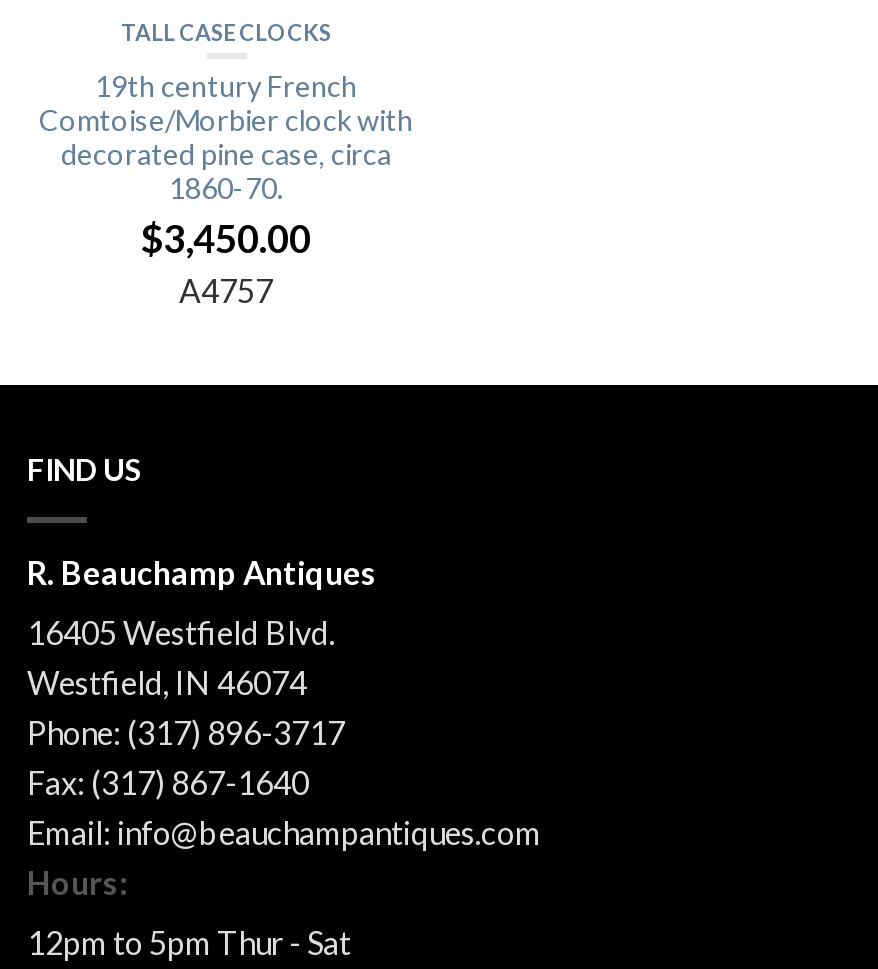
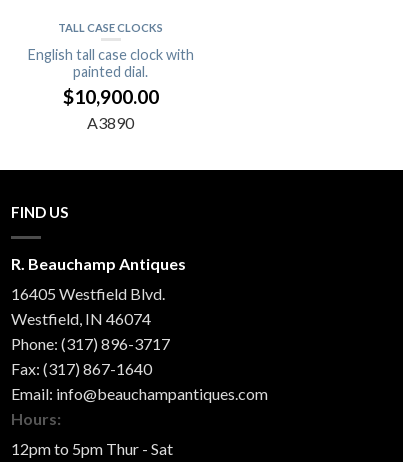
[39,69,413,309] 19th century French | Comtoise/Morbier clock with | decorated pine case, circa | 1860-70. | $3,450.00 | A4757 -> [27,46,193,132] English tall case clock with | painted dial. | $10,900.00 | A3890

